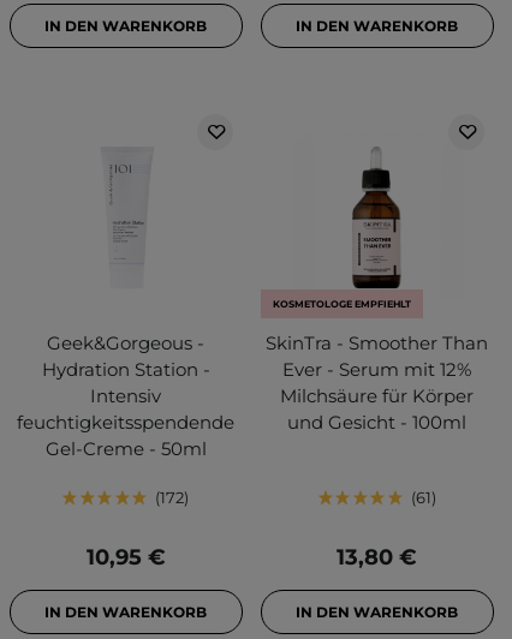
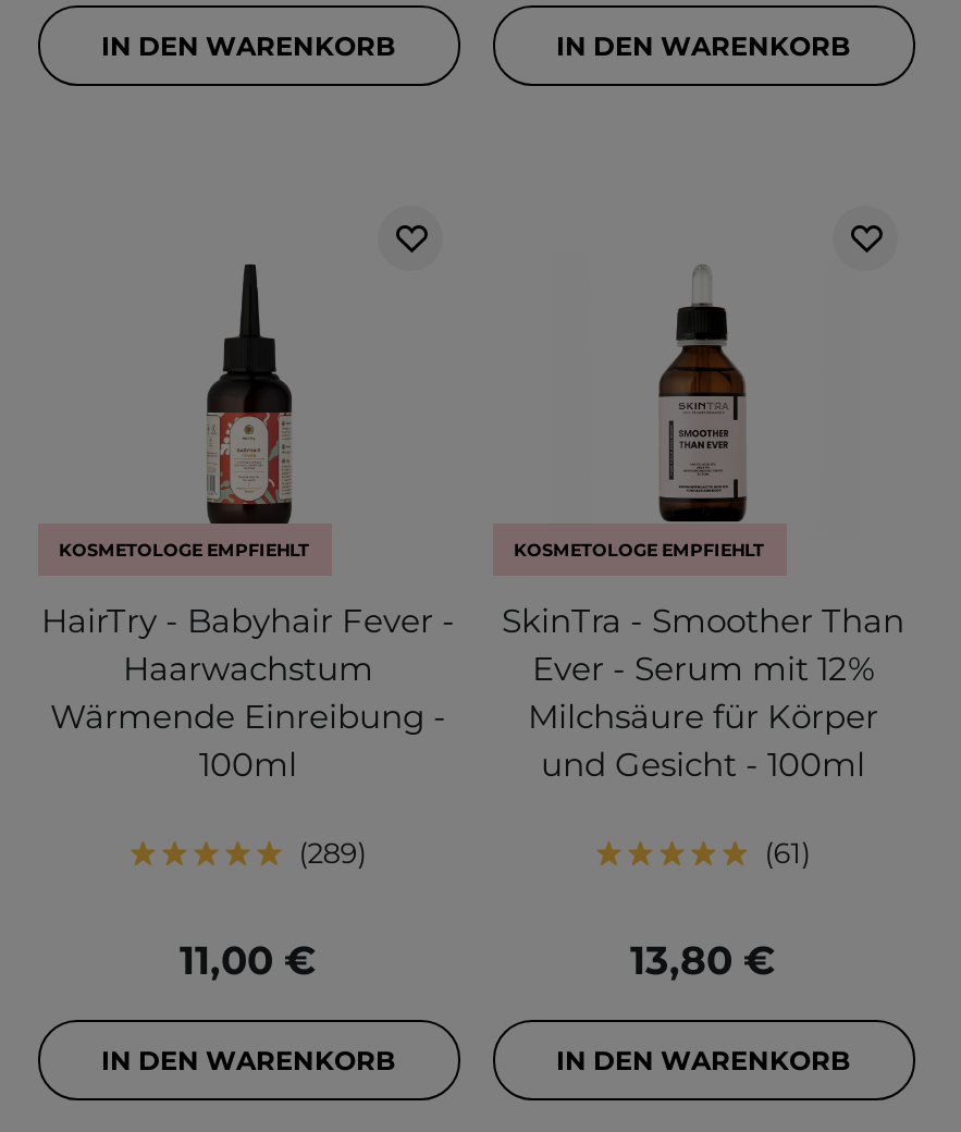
none -> [206,262,295,524] [image]
[17,332,234,571] Geek&Gorgeous - | Hydration Station - | Intensiv | feuchtigkeitsspendende | Gel-Creme - 50ml | 172 | 10,95 € -> [41,540,455,986] KOSMETOLOGE EMPFIEHLT | HairTry - Babyhair Fever - | Haarwachstum | Wärmende Einreibung - | 100ml | 289 | 11,00 €

